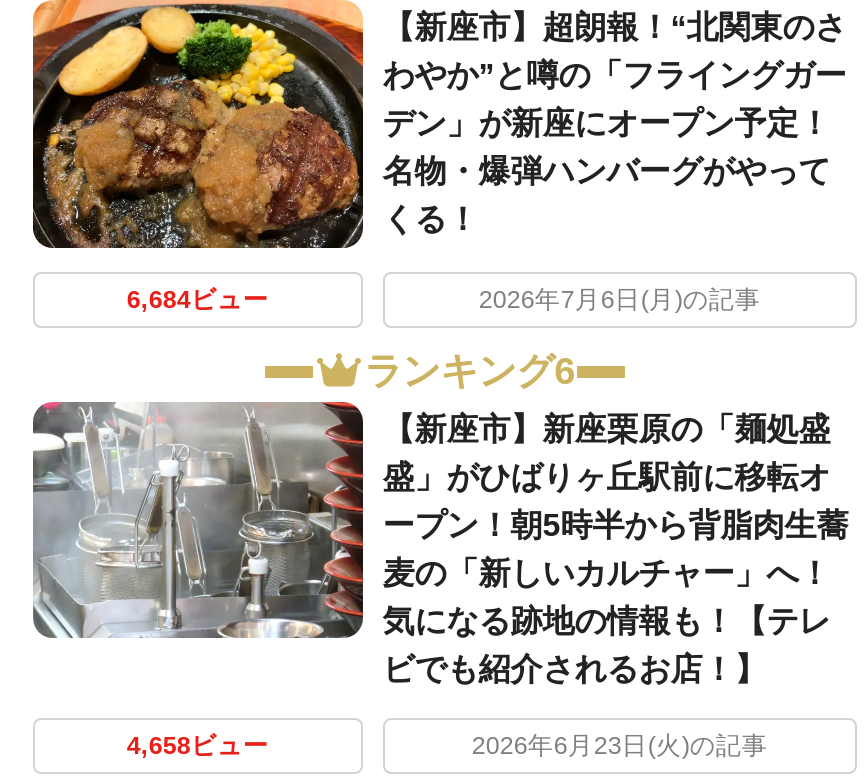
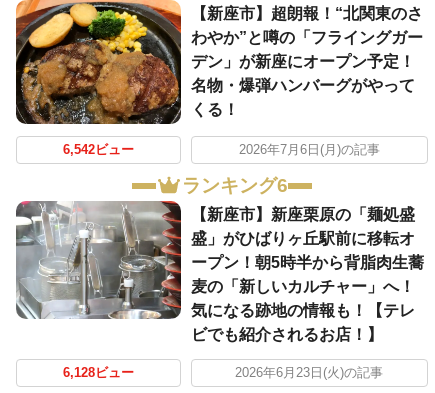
[127,285,269,313] 6,684ビュー -> [63,143,134,157] 6,542ビュー
[127,732,269,760] 4,658ビュー -> [63,366,134,380] 6,128ビュー

